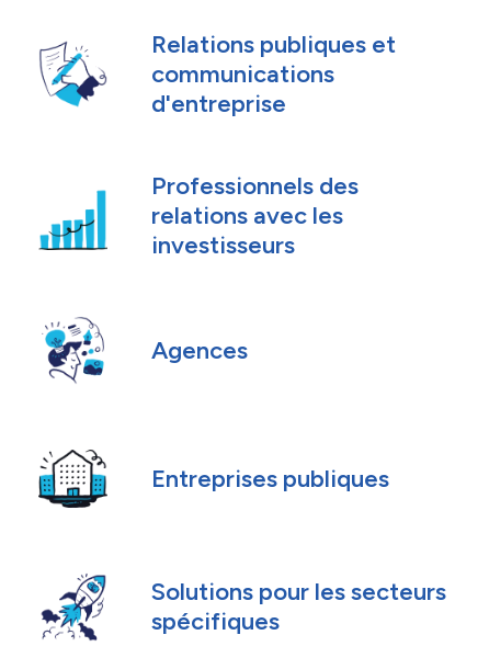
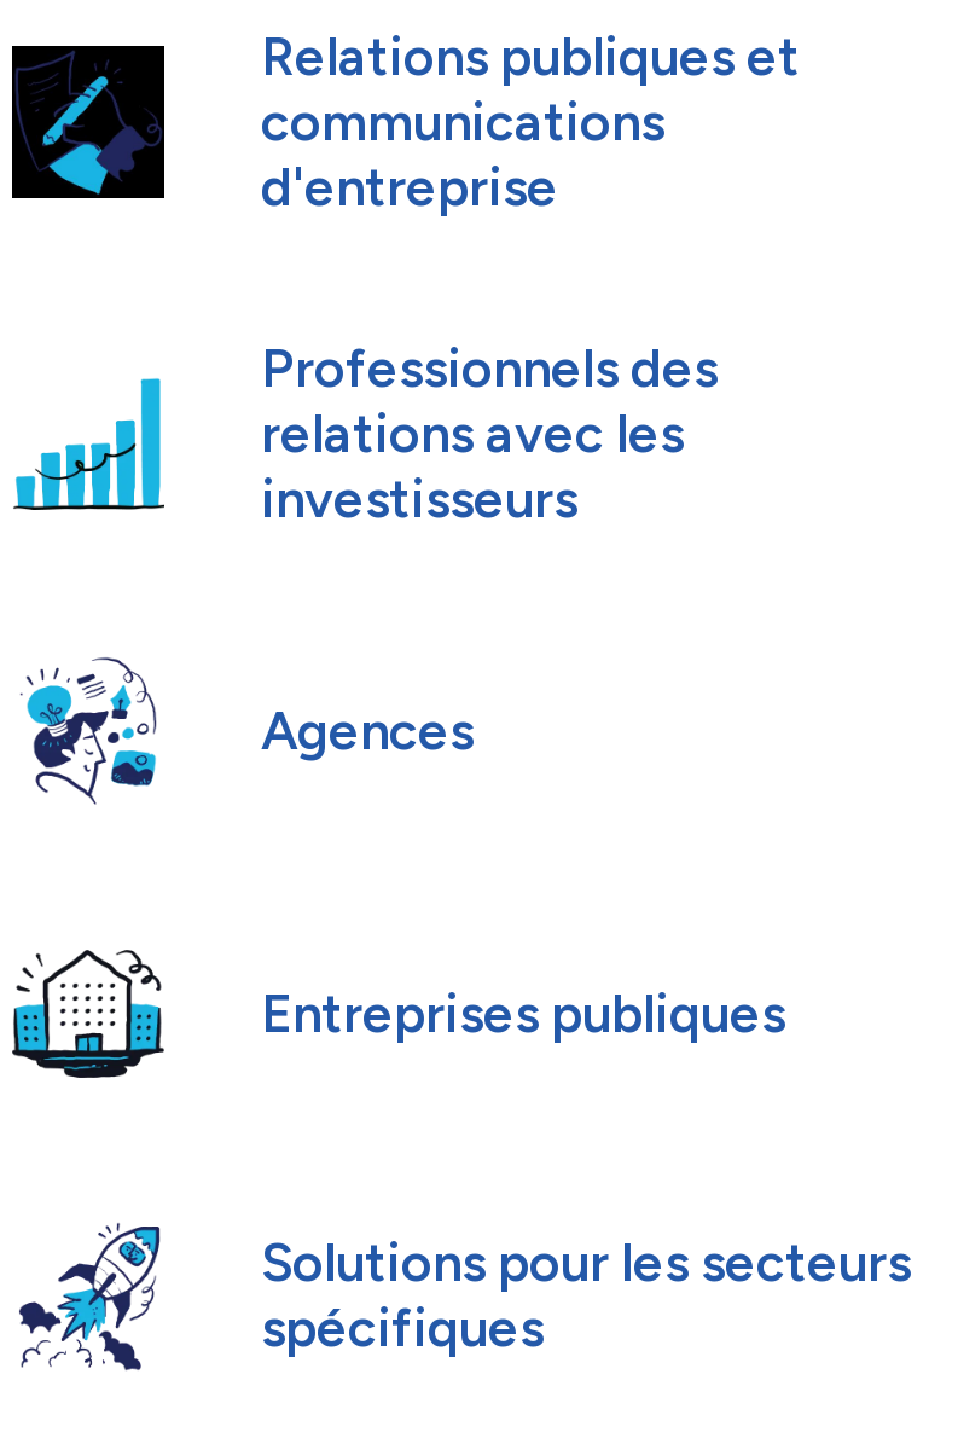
[38,39,107,109] [image] -> [10,44,167,201] [image]

